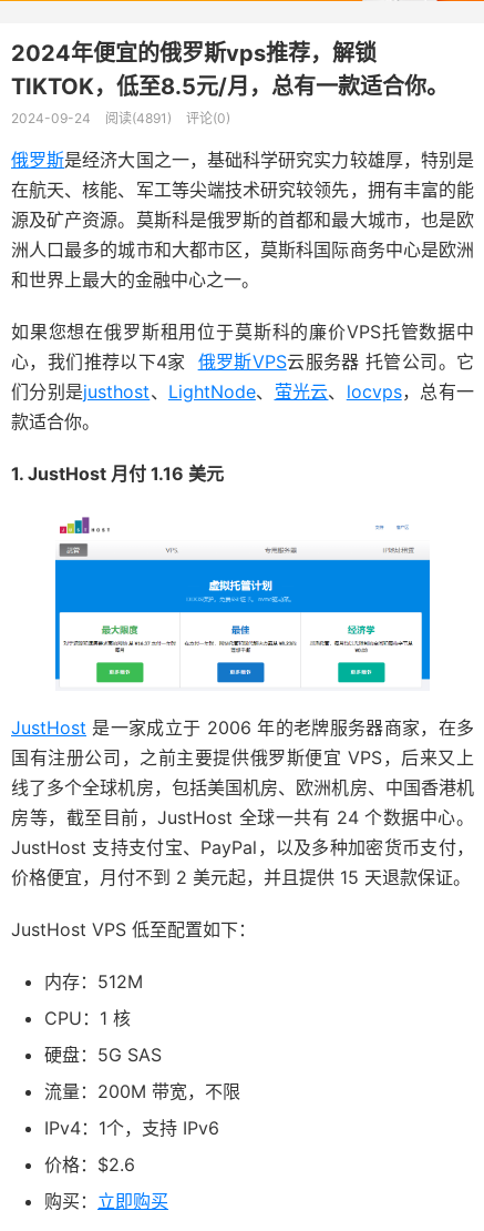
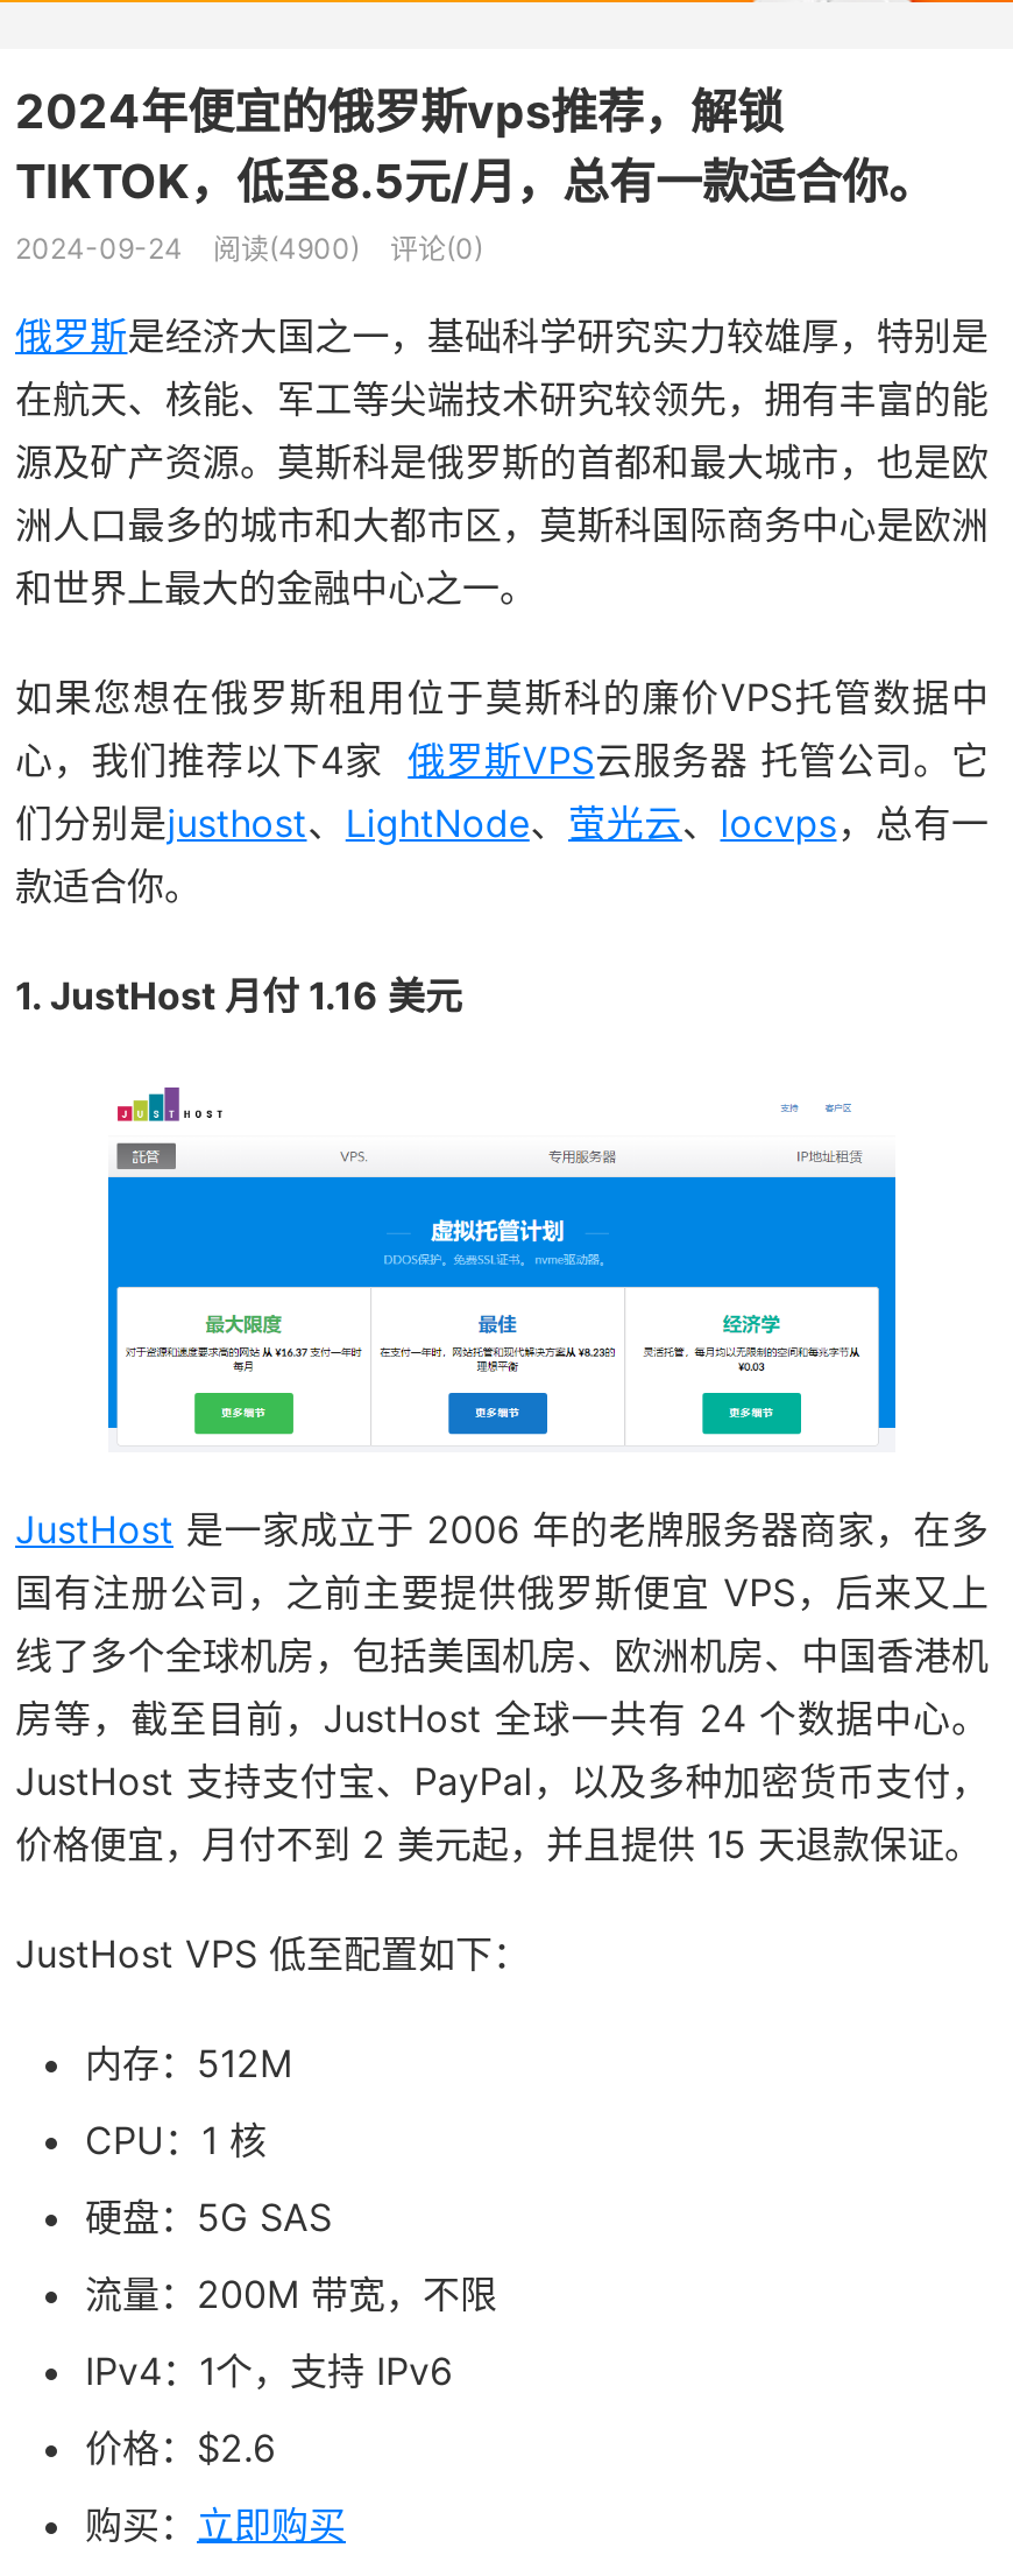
[11,110,230,126] 2024-09-24 阅读(4891) 评论(0) -> [15,231,483,266] 2024-09-24 阅读(4900) 评论(0)

